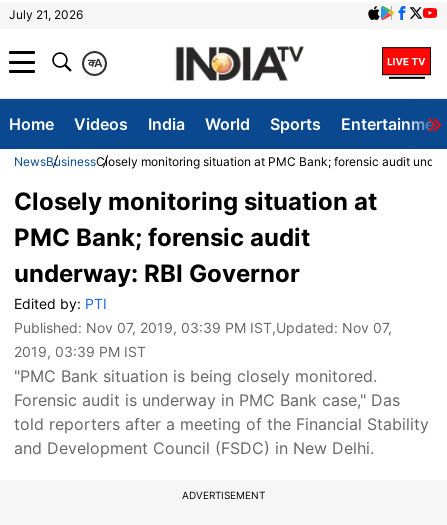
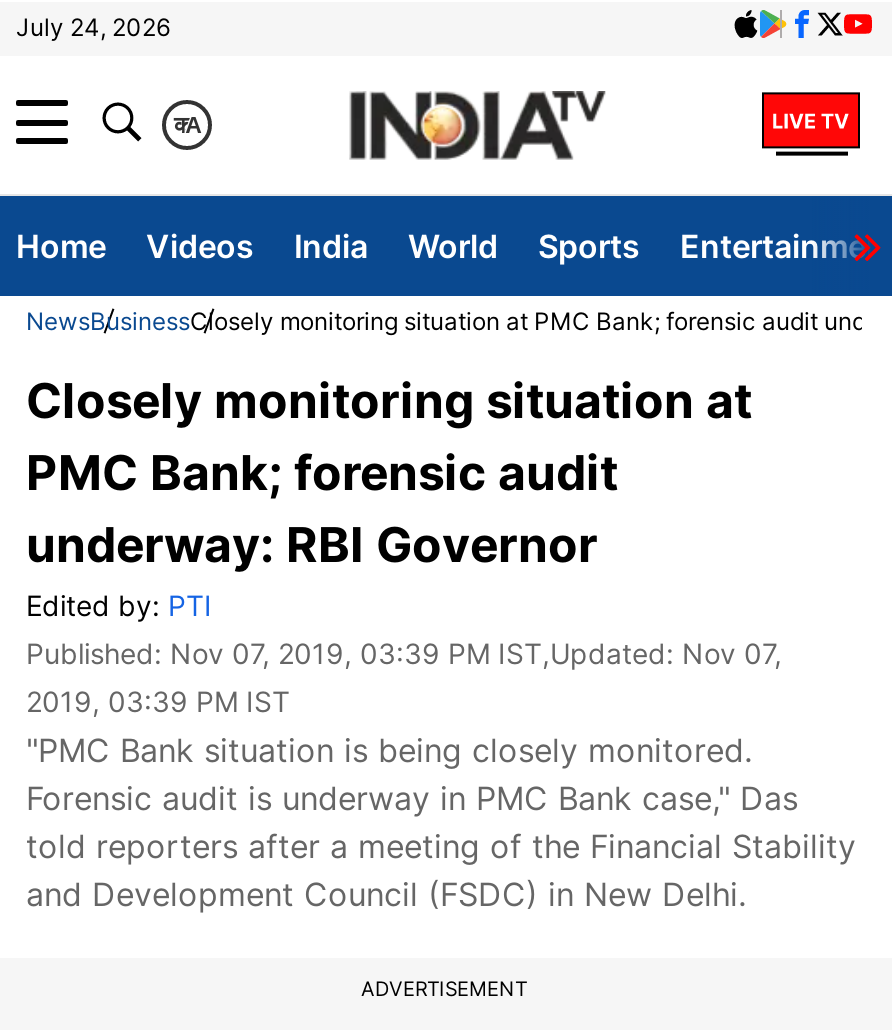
[9,7,83,22] July 21, 2026 -> [16,12,170,42] July 24, 2026

